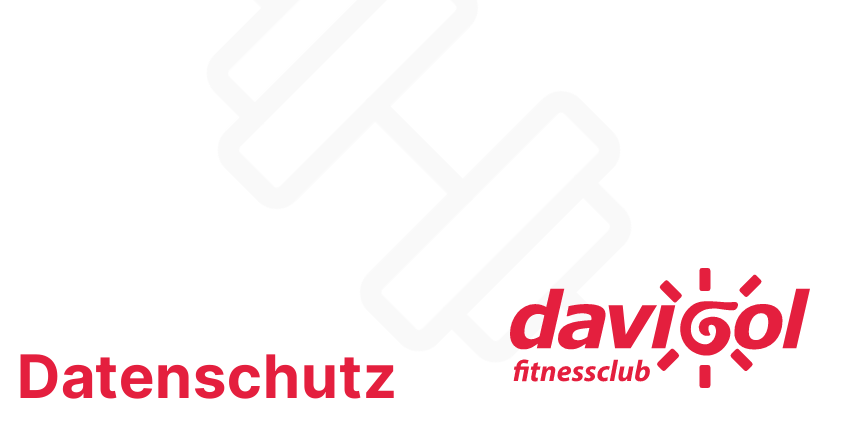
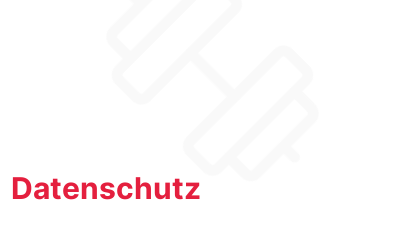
[508,266,812,390] [image] -> none

